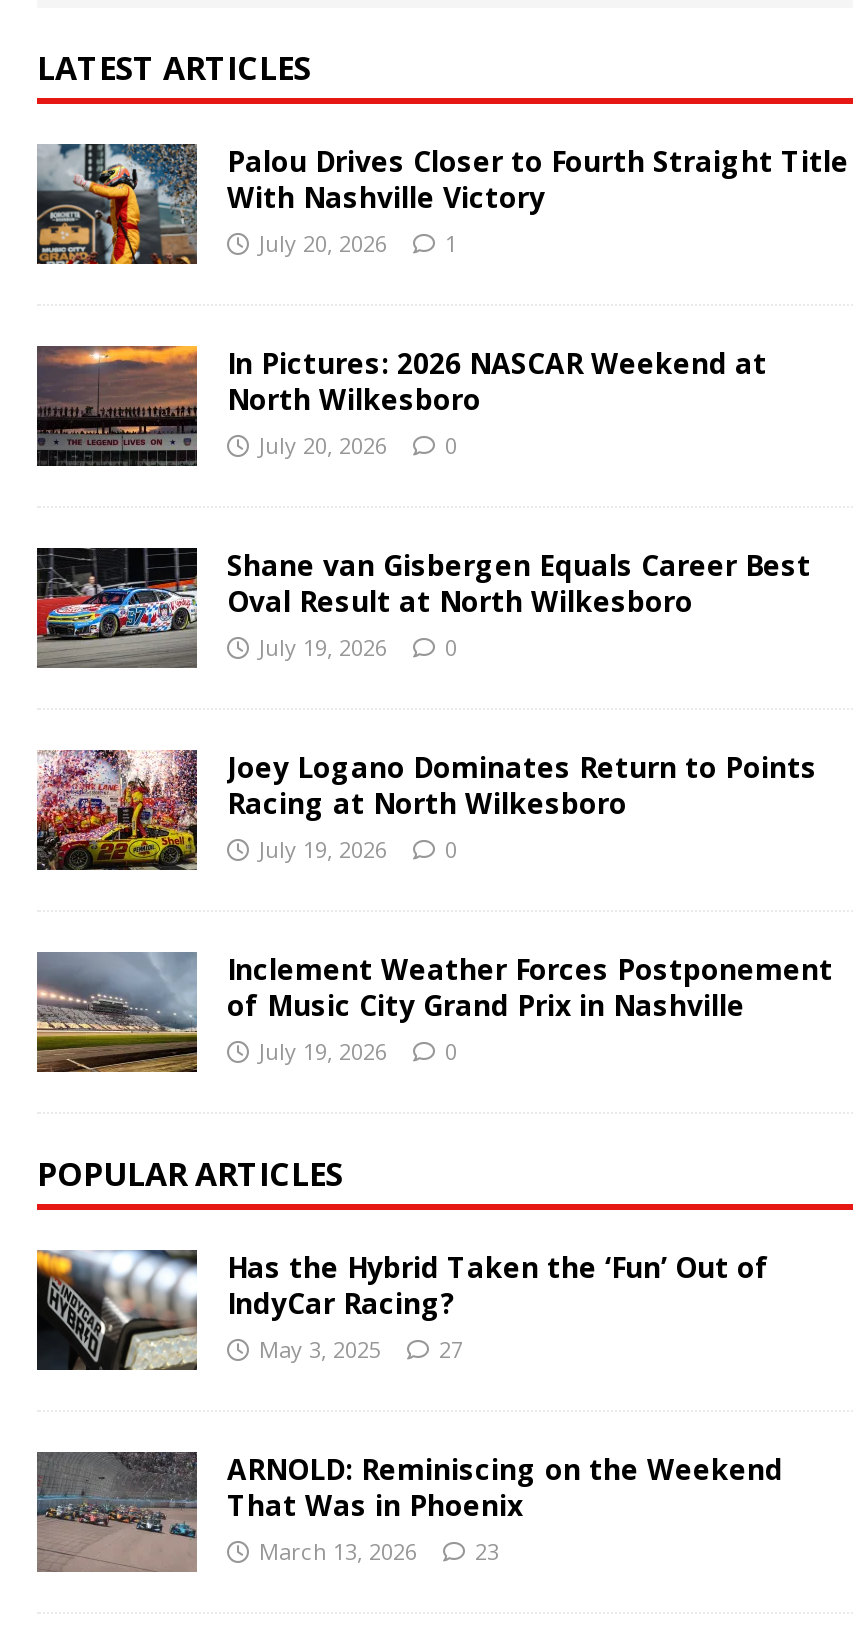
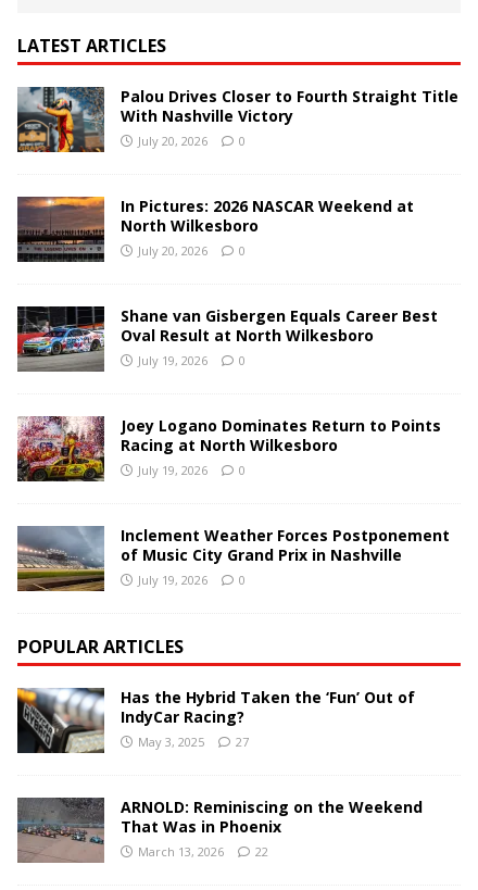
[259,228,457,258] July 20, 2026 1 -> [138,133,246,149] July 20, 2026 0
[259,1536,499,1566] March 13, 2026 23 -> [138,843,268,860] March 13, 2026 22

